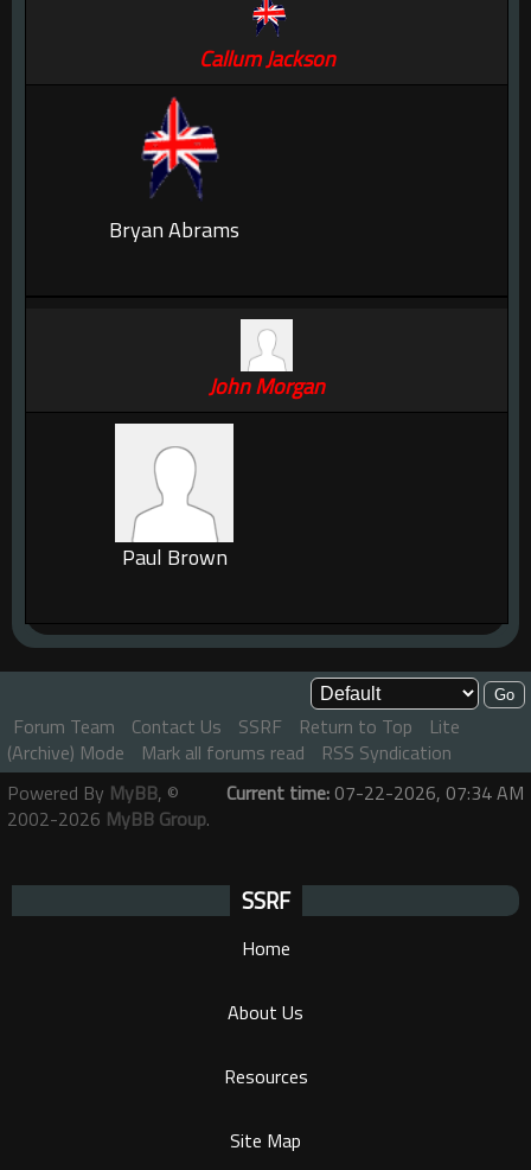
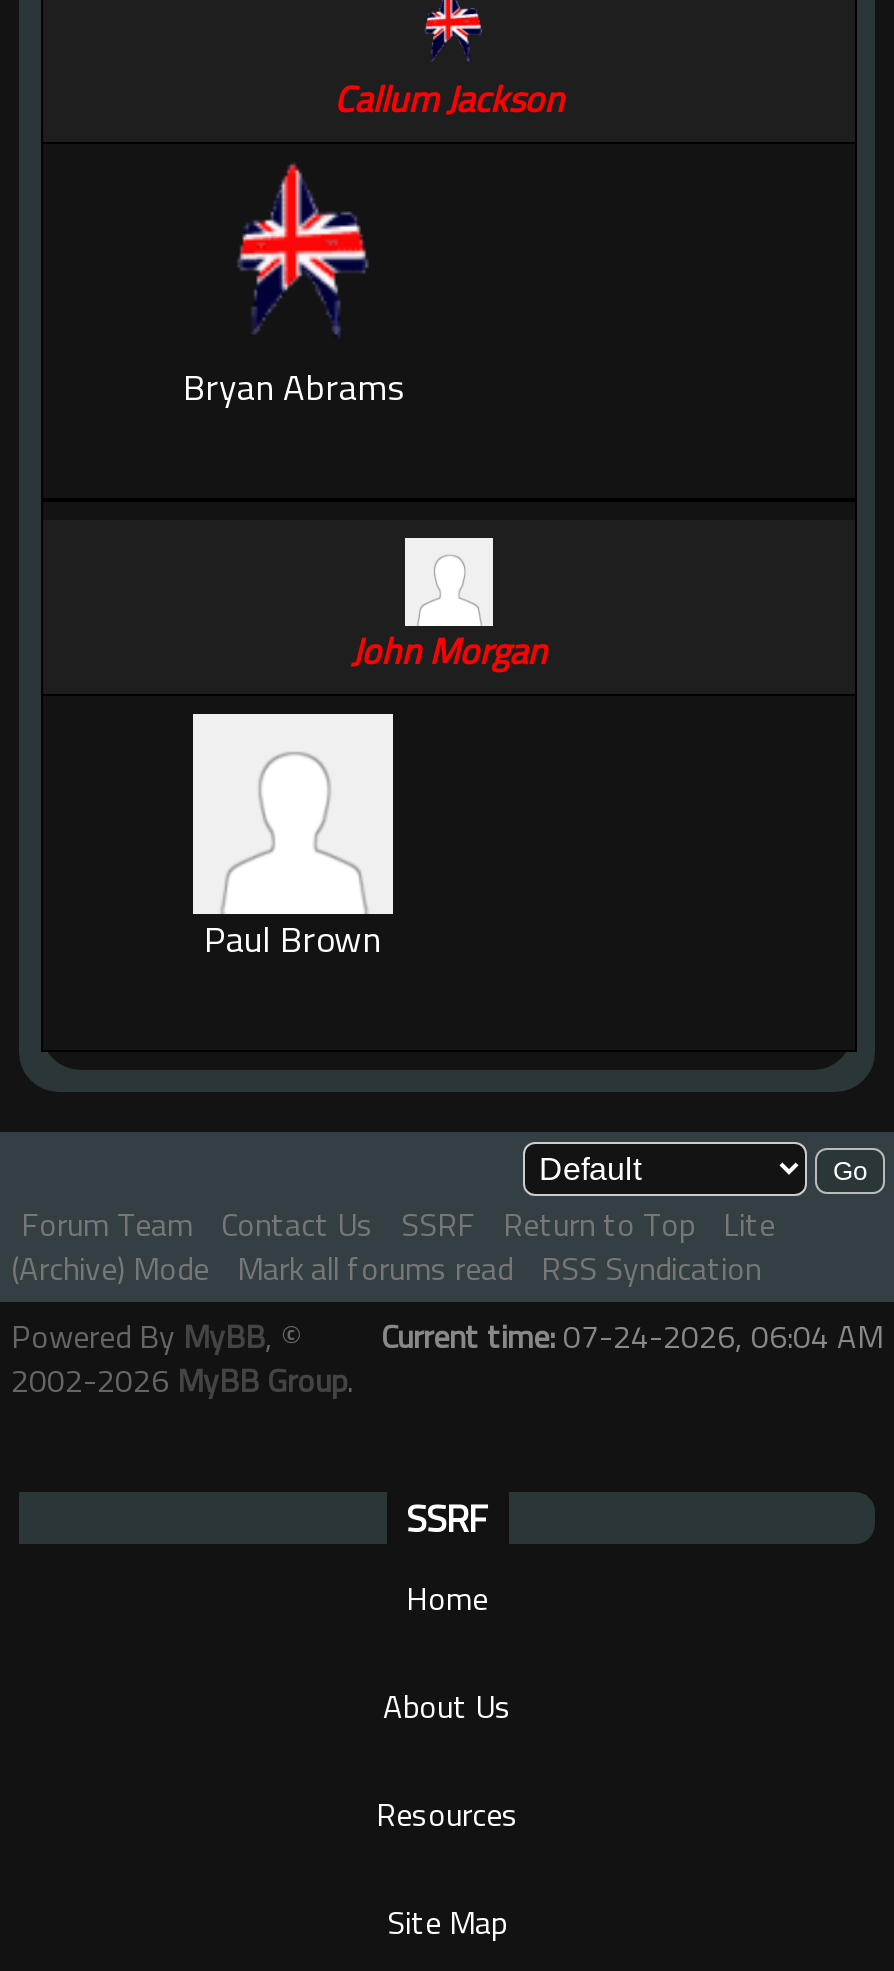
[226,779,524,807] Current time: 07-22-2026, 07:34 AM -> [381,1312,883,1360] Current time: 07-24-2026, 06:04 AM

